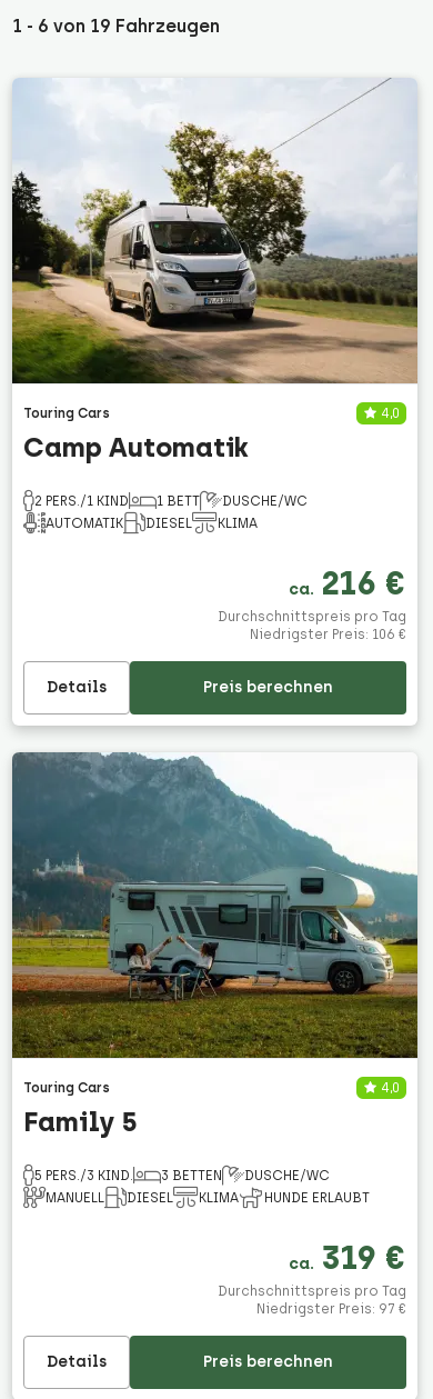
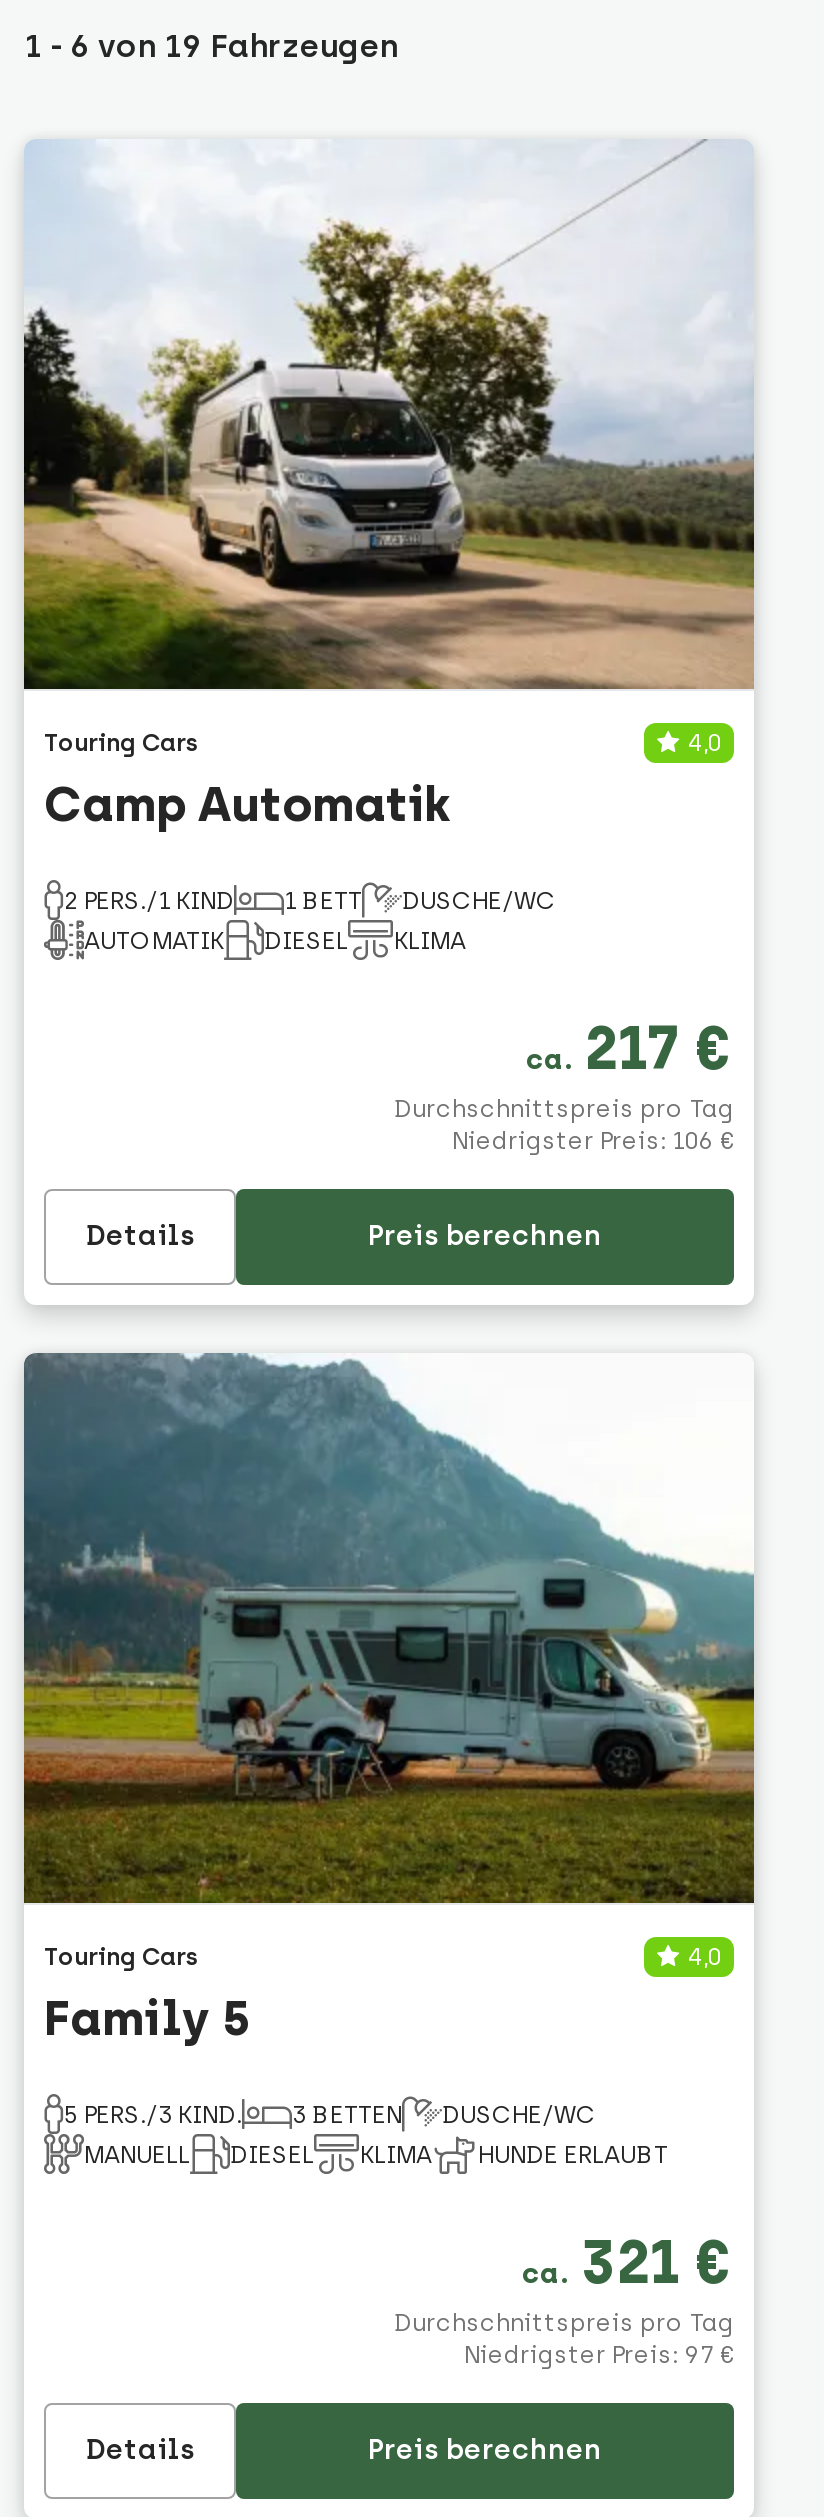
[289,562,406,603] ca. 216 € -> [526,1011,734,1085] ca. 217 €
[289,1237,406,1278] ca. 319 € -> [522,2225,734,2299] ca. 321 €

